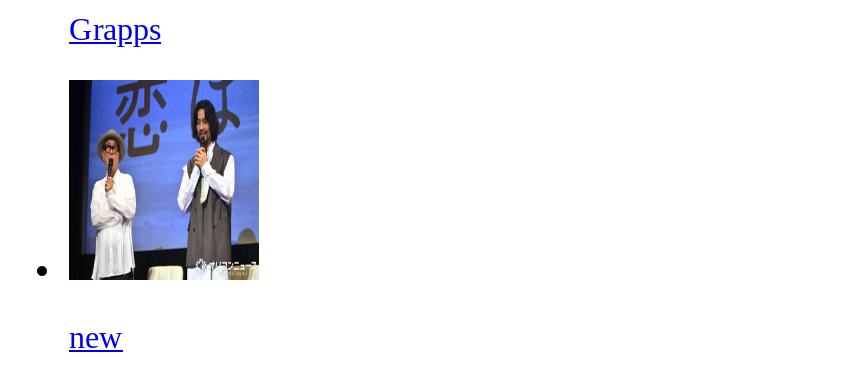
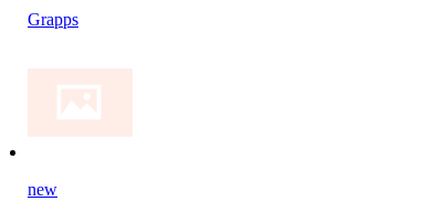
[67,78,261,282] [image] -> none

